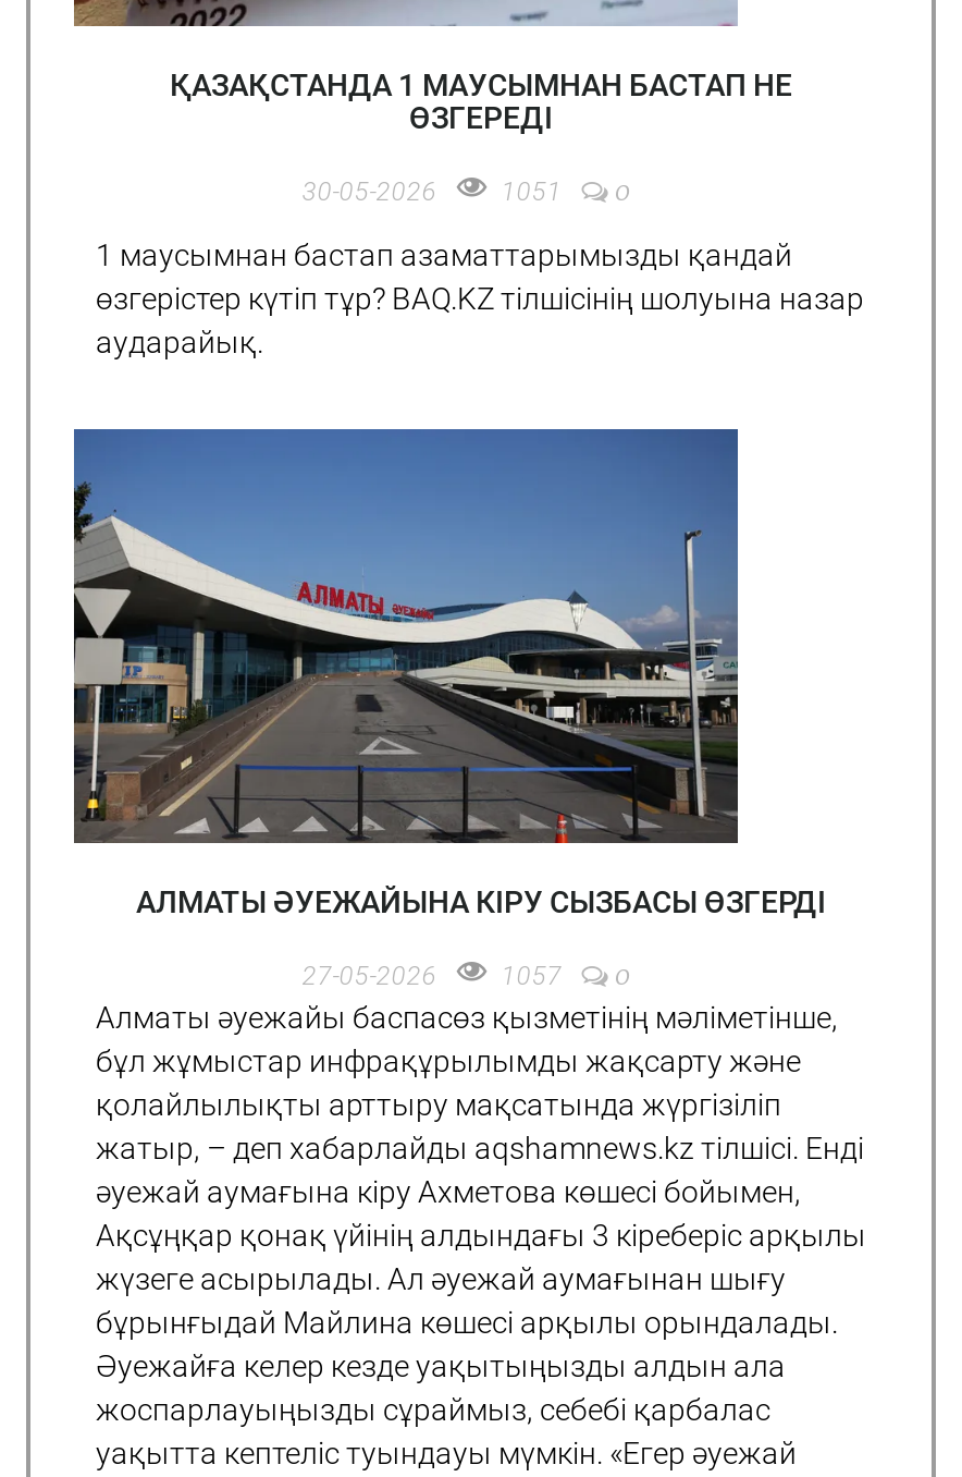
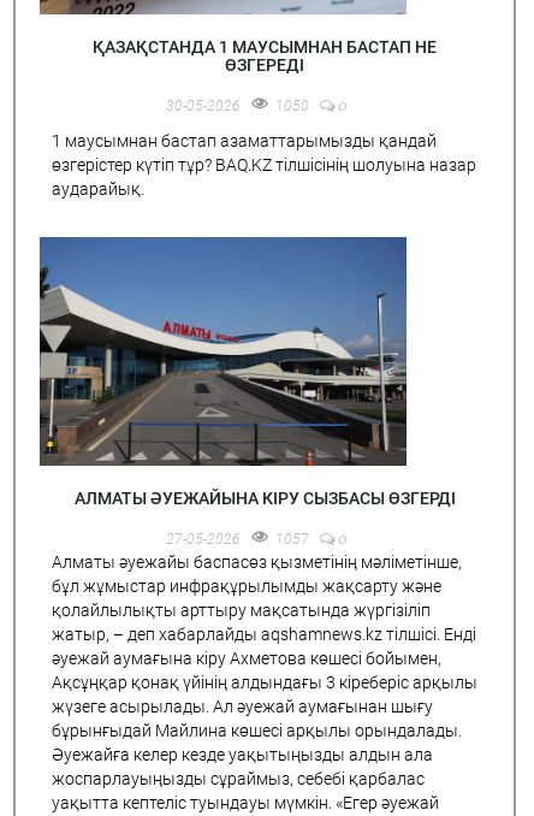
[501,178,568,208] 1051 -> [276,98,313,115] 1050

